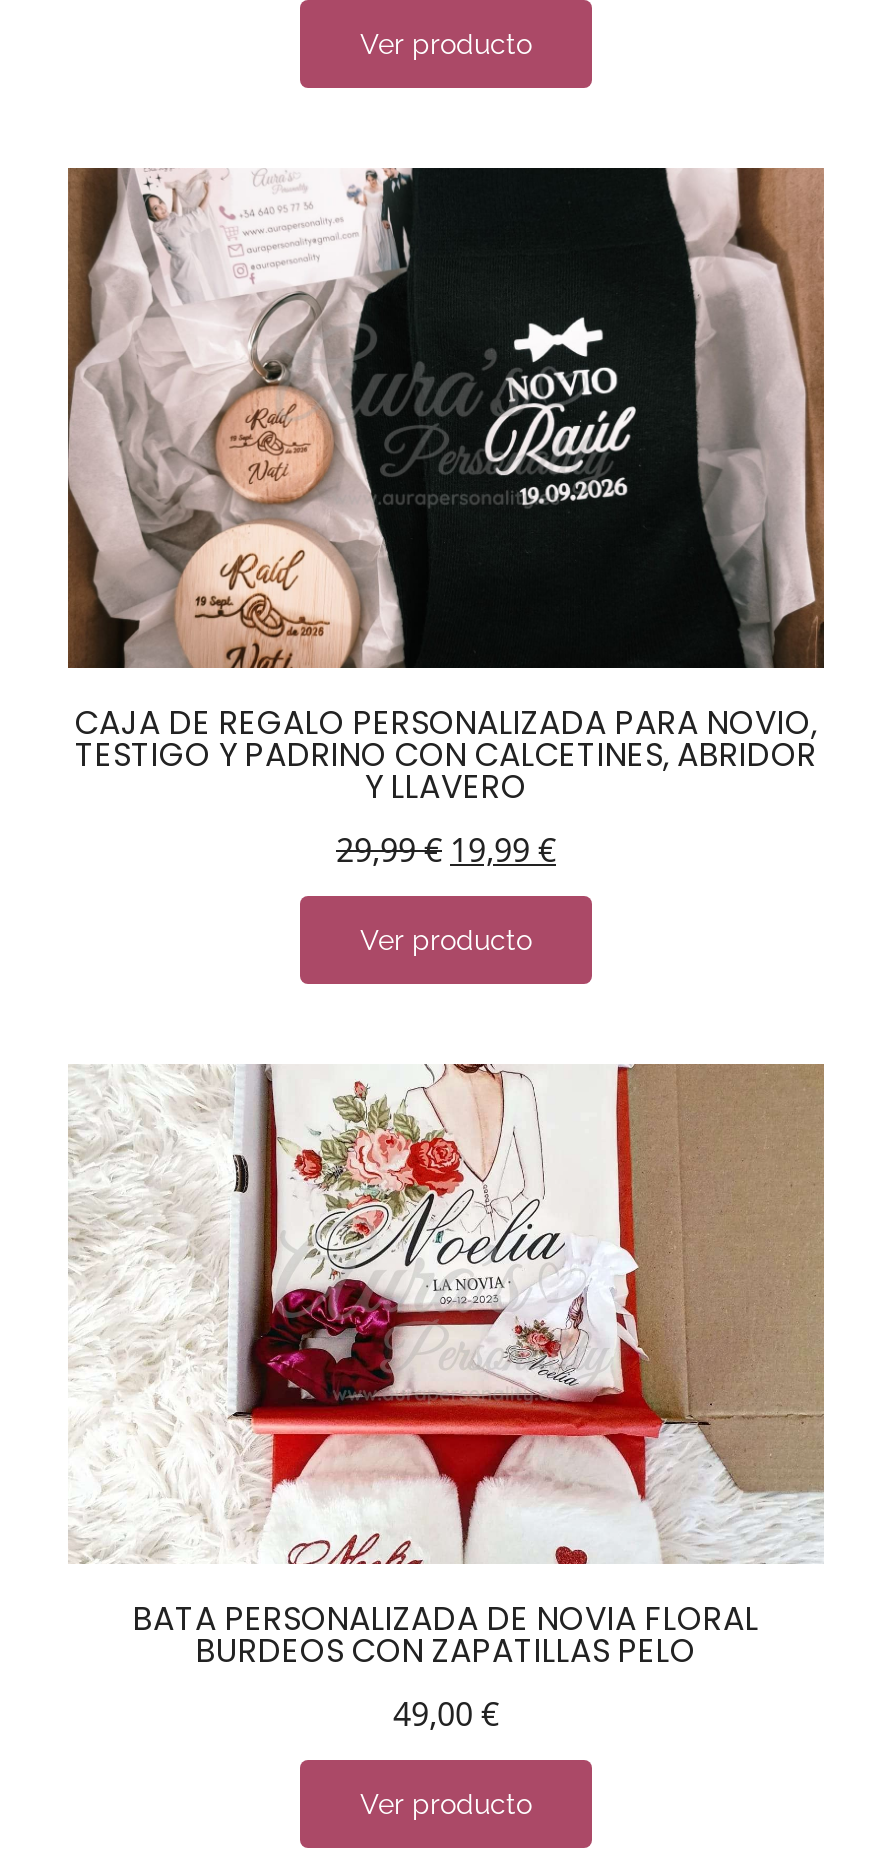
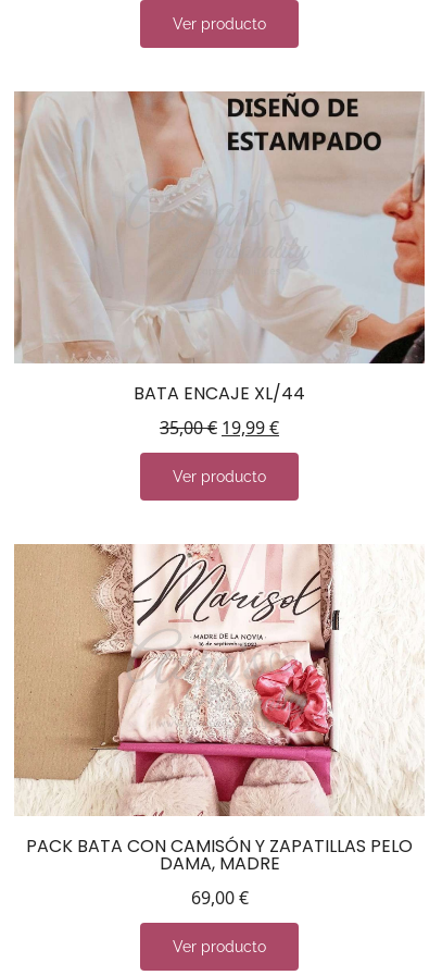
[68,166,824,872] [image] | CAJA DE REGALO PERSONALIZADA PARA NOVIO, | TESTIGO Y PADRINO CON CALCETINES, ABRIDOR | Y LLAVERO | 29,99€ 19,99 € -> [14,90,425,440] [image] | BATA ENCAJE XL/44 | 35,00€ 19,99 €
[68,1062,826,1736] [image] | BATA PERSONALIZADA DE NOVIA FLORAL | BURDEOS CON ZAPATILLAS PELO | 49,00 € -> [13,543,425,910] [image] | PACK BATA CON CAMISÓN Y ZAPATILLAS PELO | DAMA, MADRE | 69,00 €

